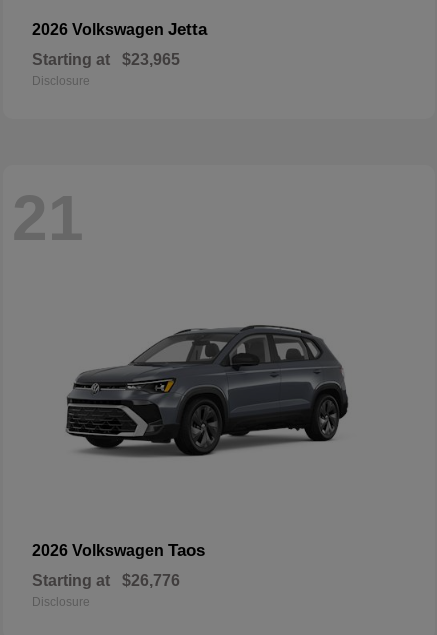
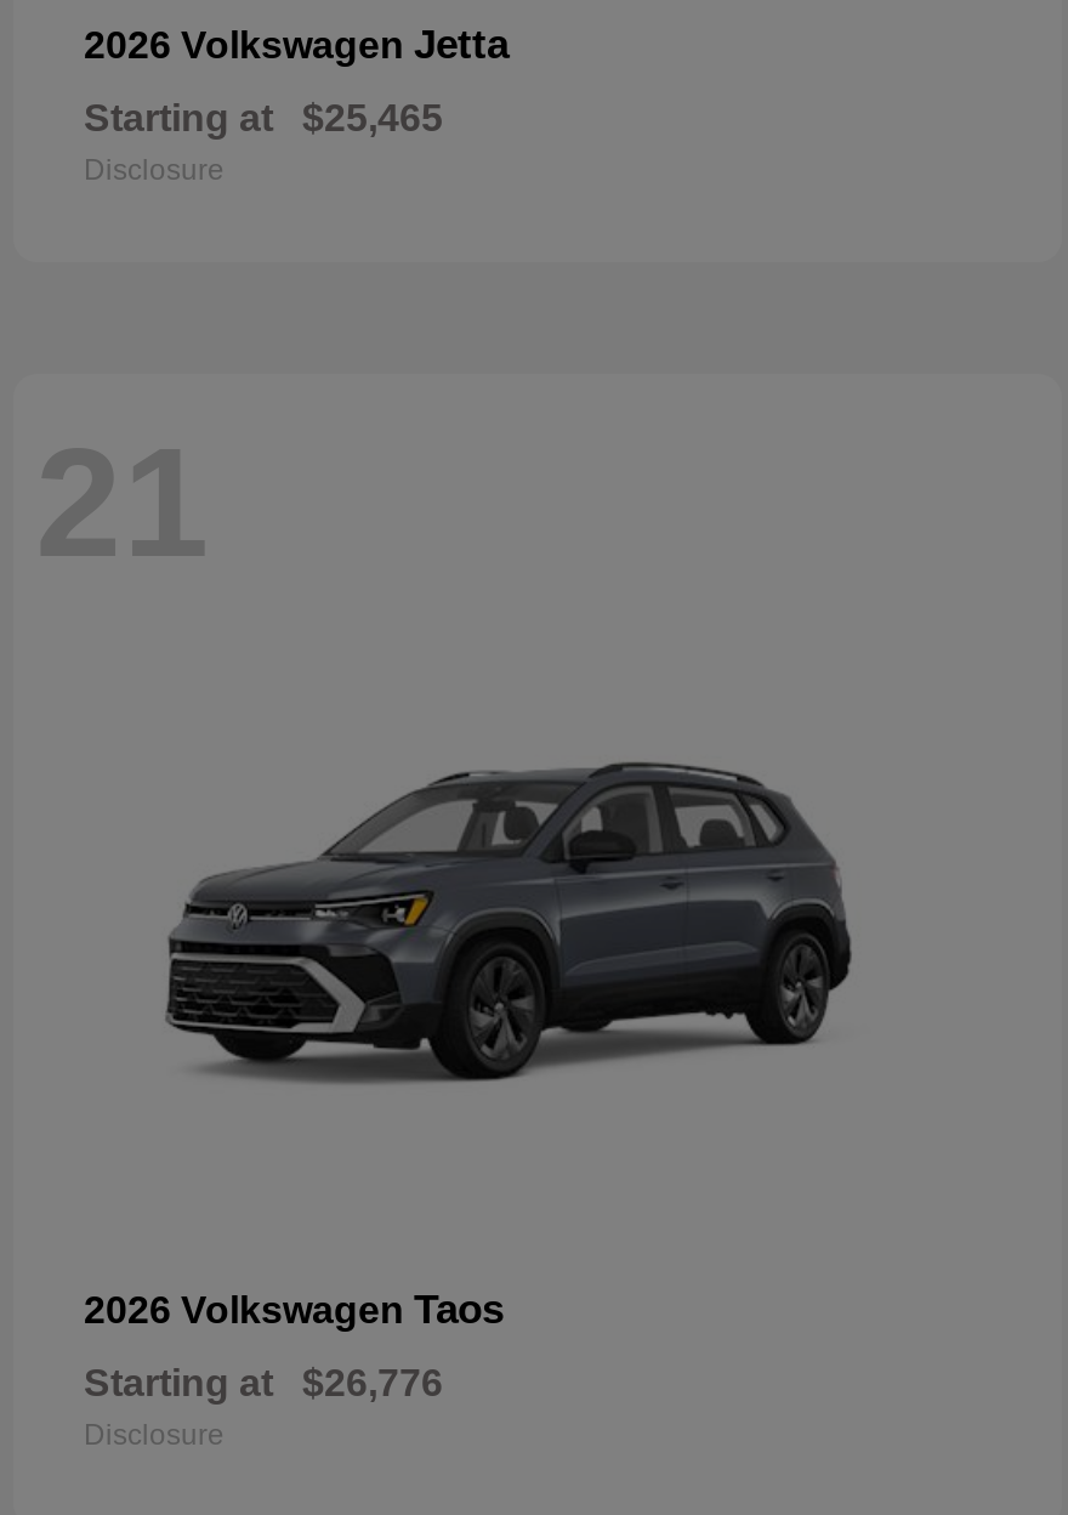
[32,51,180,68] Starting at $23,965 -> [84,97,443,138] Starting at $25,465

